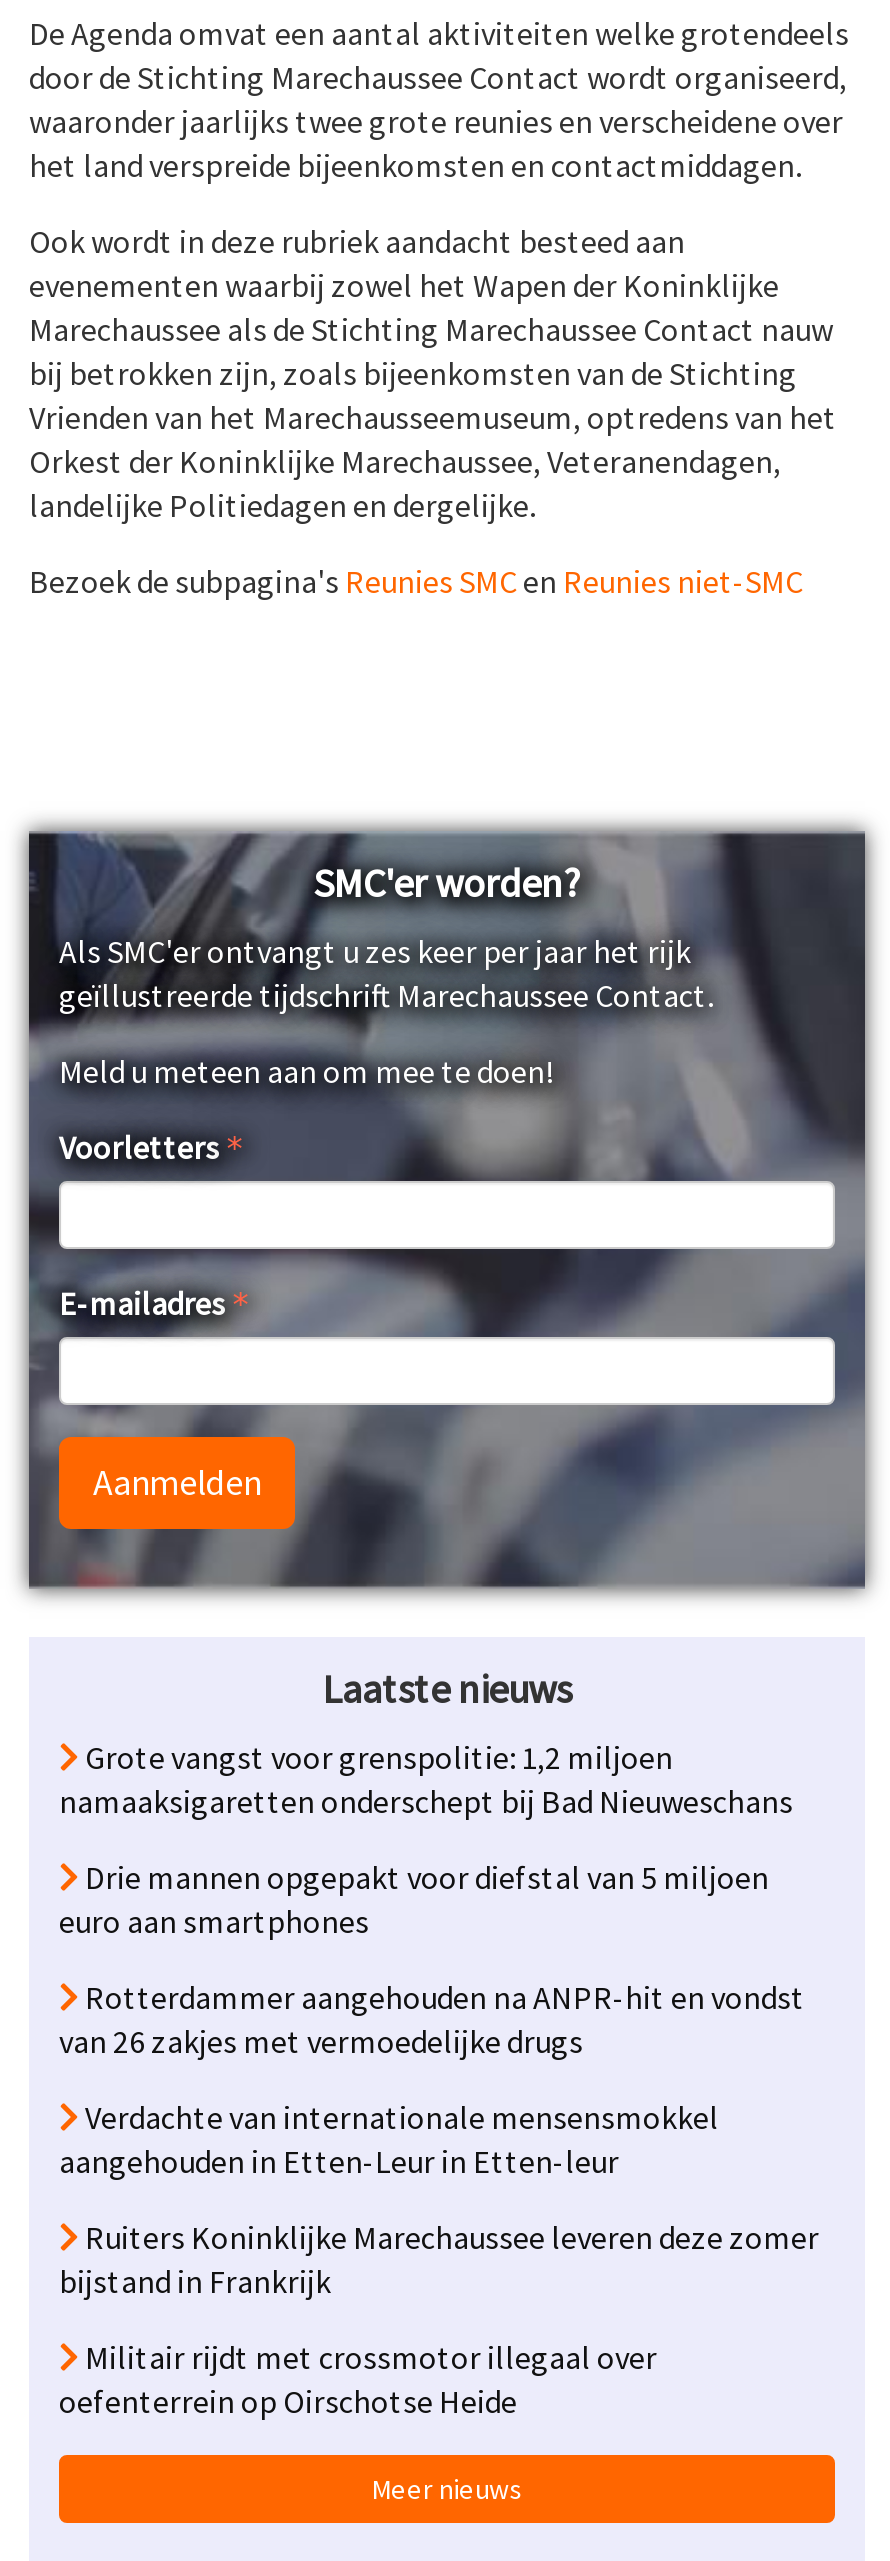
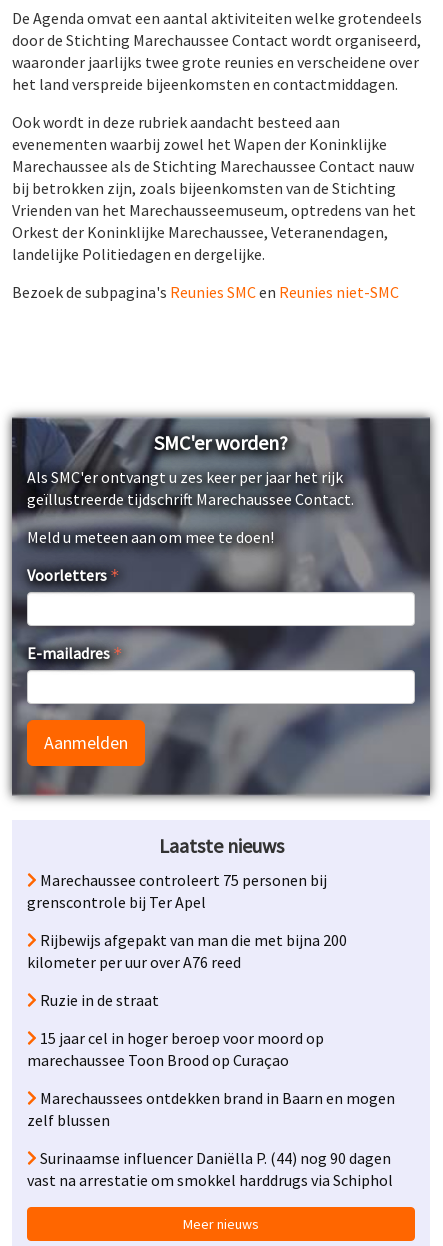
[59,1737,793,1821] Grote vangst voor grenspolitie: 1,2 miljoen | namaaksigaretten onderschept bij Bad Nieuweschans -> [27,870,327,912] Marechaussee controleert 75 personen bij | grenscontrole bij Ter Apel
[59,1857,769,1941] Drie mannen opgepakt voor diefstal van 5 miljoen | euro aan smartphones -> [27,930,347,972] Rijbewijs afgepakt van man die met bijna 200 | kilometer per uur over A76 reed
[59,1977,805,2061] Rotterdammer aangehouden na ANPR-hit en vondst | van 26 zakjes met vermoedelijke drugs -> [37,990,159,1010] Ruzie in de straat
[59,2097,719,2181] Verdachte van internationale mensensmokkel | aangehouden in Etten-Leur in Etten-leur -> [27,1028,324,1070] 15 jaar cel in hoger beroep voor moord op | marechaussee Toon Brood op Curaçao
[59,2217,819,2301] Ruiters Koninklijke Marechaussee leveren deze zomer | bijstand in Frankrijk -> [27,1088,395,1130] Marechaussees ontdekken brand in Baarn en mogen | zelf blussen
[59,2337,657,2421] Militair rijdt met crossmotor illegaal over | oefenterrein op Oirschotse Heide -> [27,1148,393,1190] Surinaamse influencer Daniëlla P. (44) nog 90 dagen | vast na arrestatie om smokkel harddrugs via Schiphol

